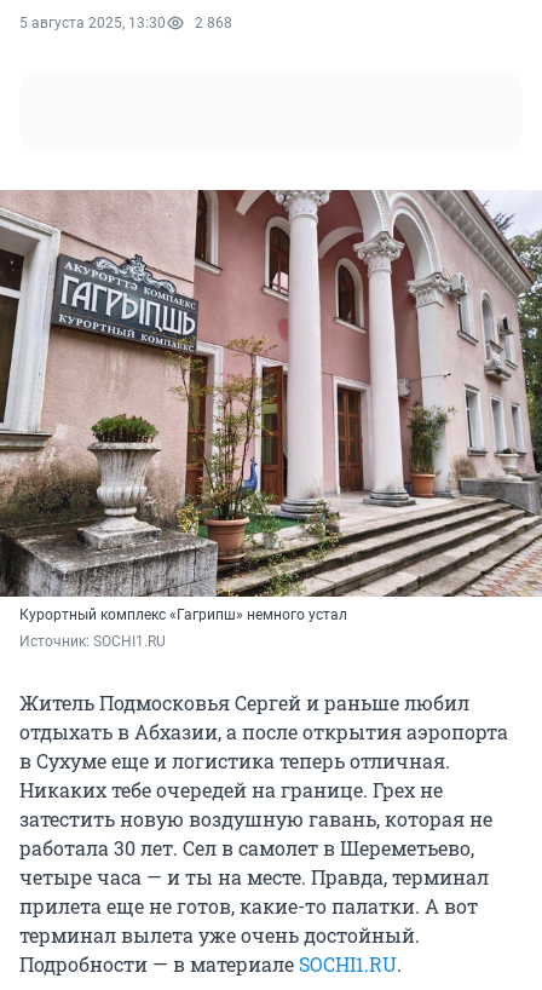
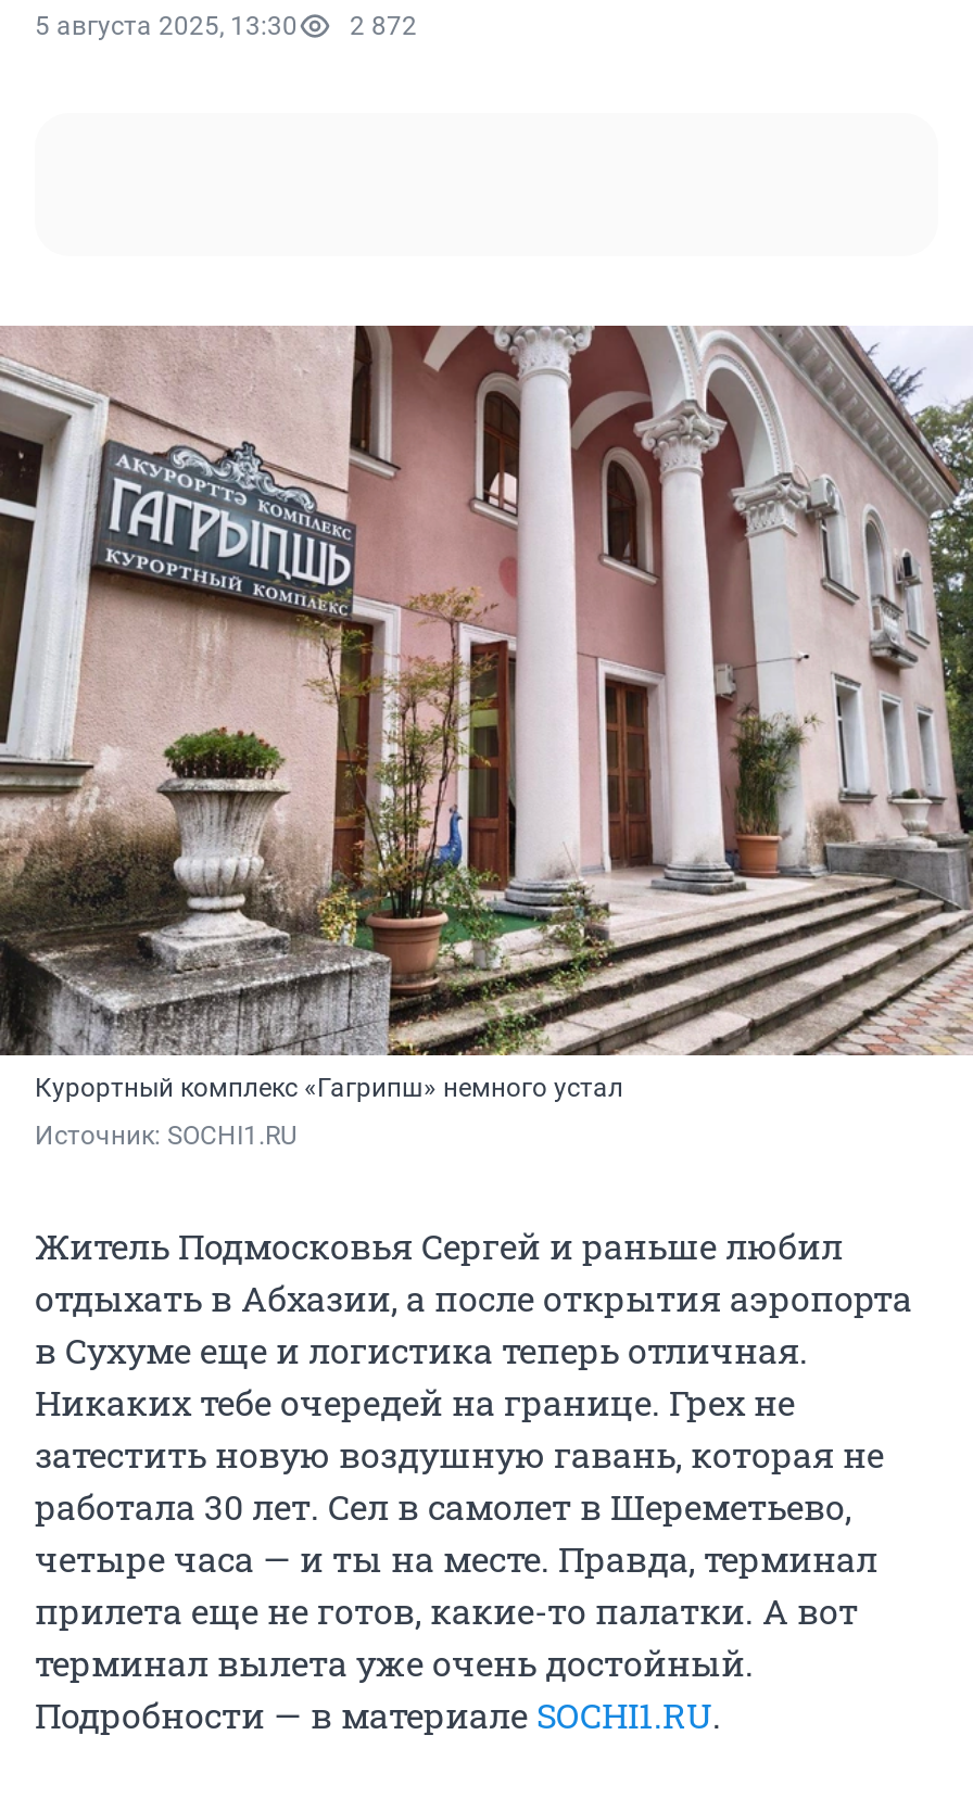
[19,15,232,32] 5 августа 2025, 13:30 2 868 -> [35,11,417,41] 5 августа 2025, 13:30 2 872

